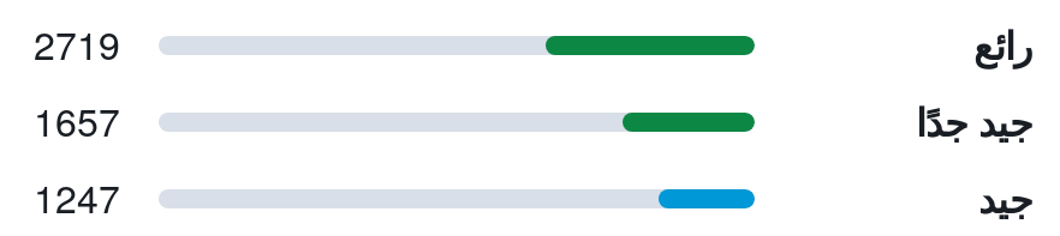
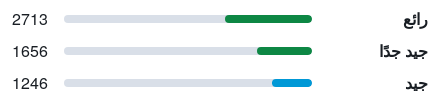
[34,17,120,72] 2719 -> [12,7,48,30] 2713
[34,93,120,149] 1657 -> [12,39,48,62] 1656
[34,170,120,225] 1247 -> [12,71,48,94] 1246

